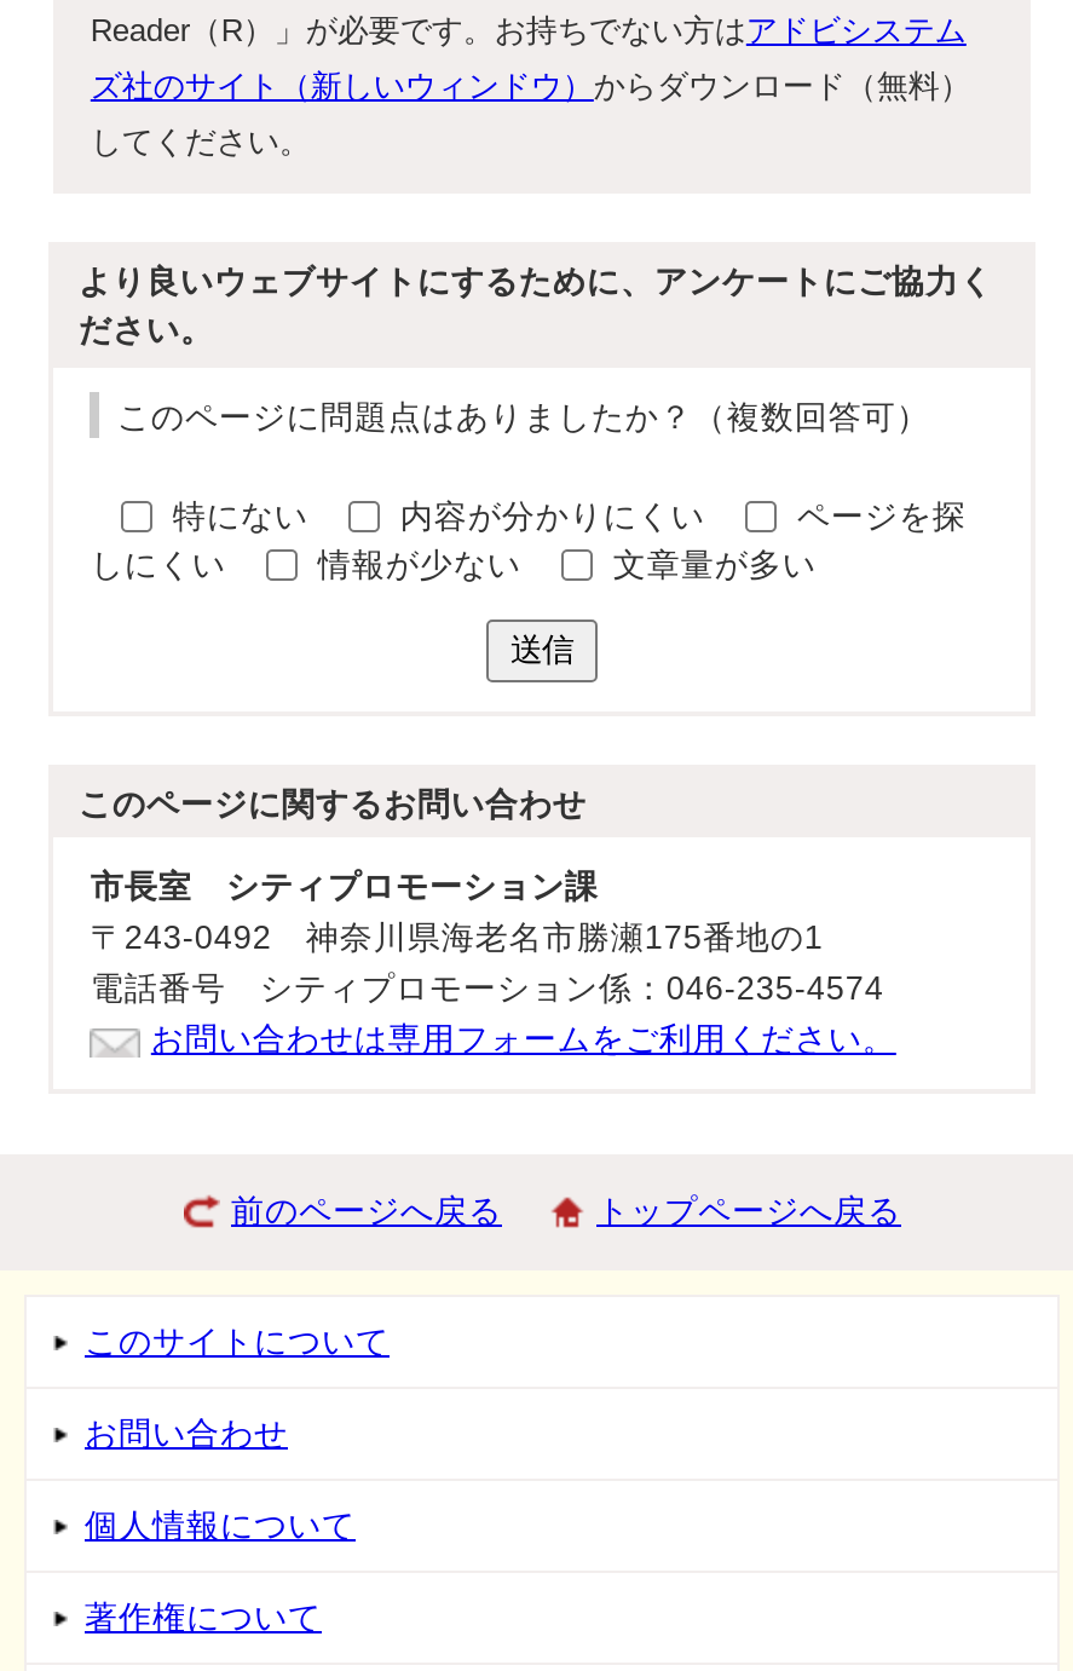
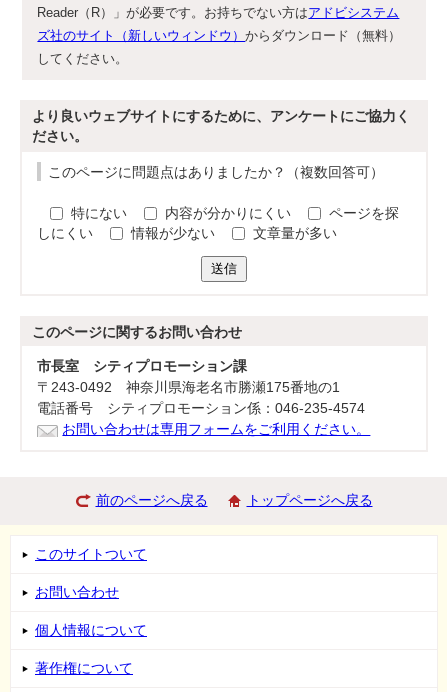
[85,1323,390,1360] このサイトについて -> [35,547,147,562] このサイトついて

